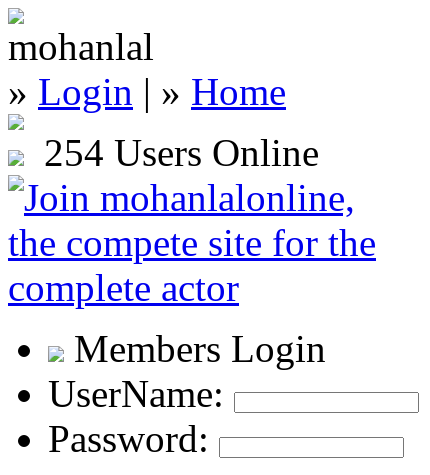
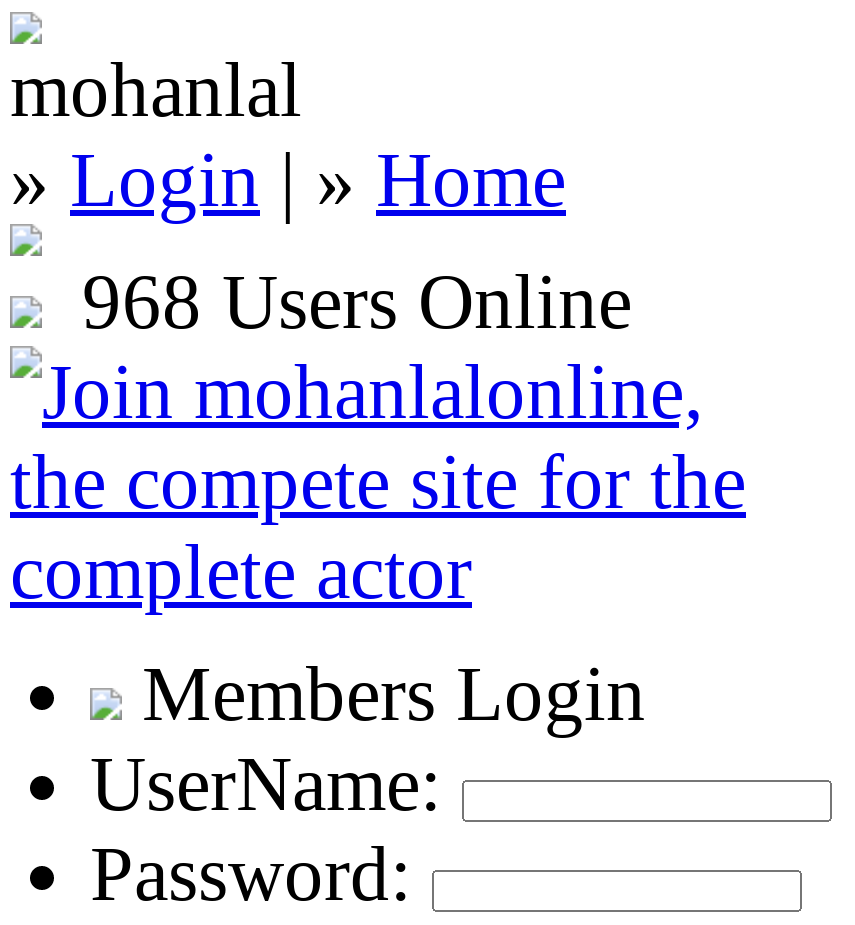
[24,131,319,174] 254 Users Online -> [42,258,632,344] 968 Users Online

